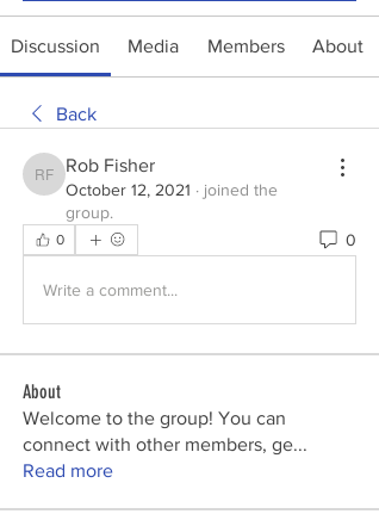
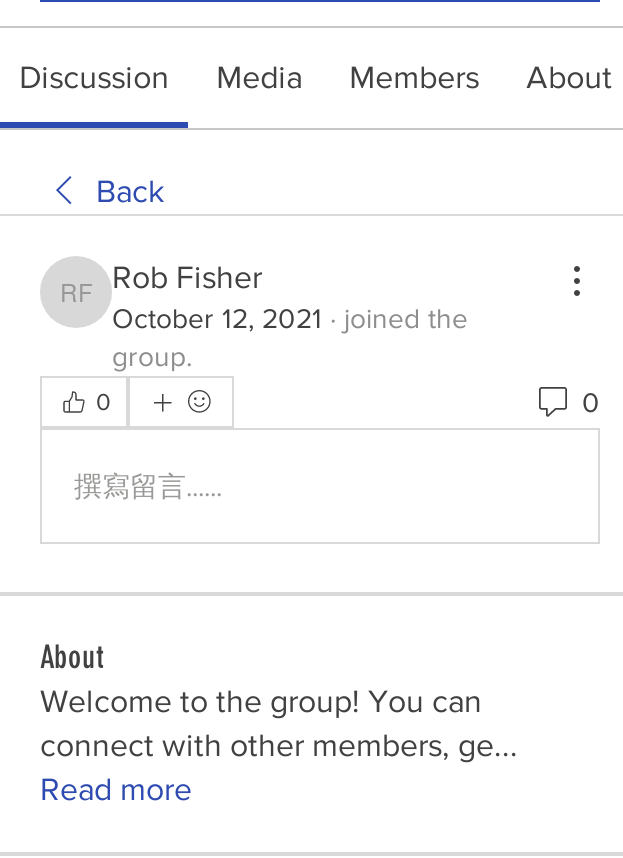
[43,280,178,299] Write a comment... -> [74,469,222,501] 撰寫留言......

